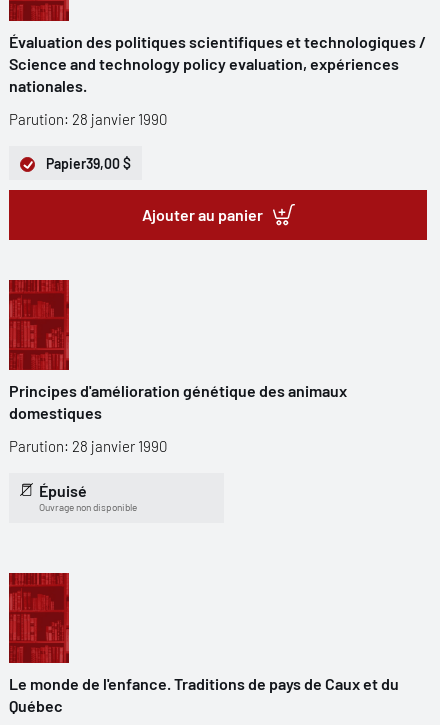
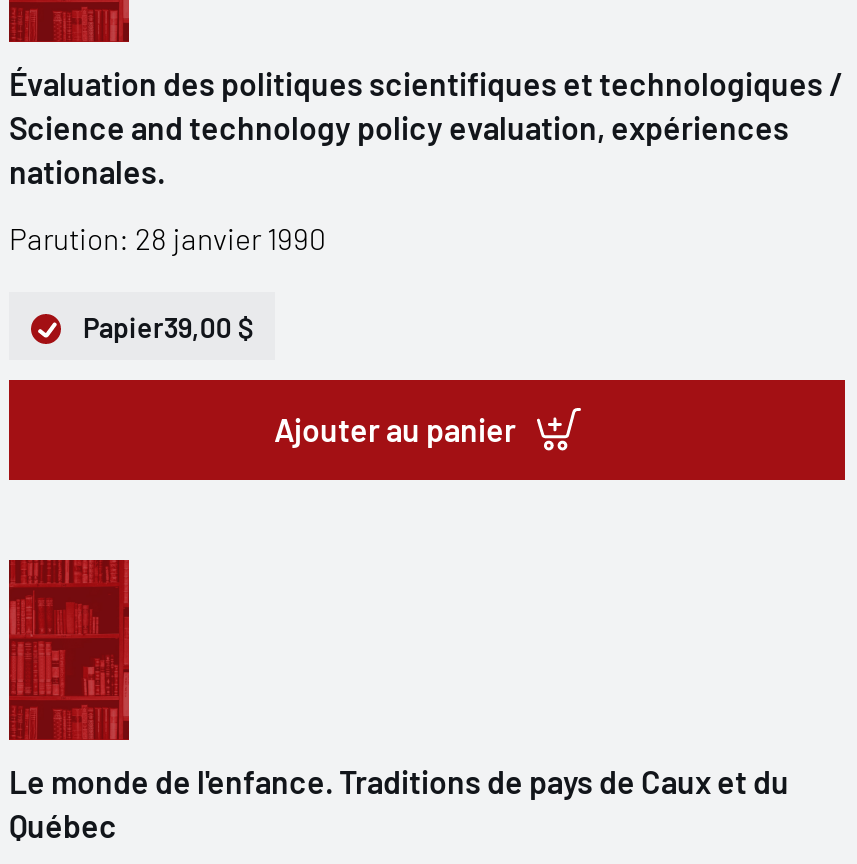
[9,381,347,513] Principes d'amélioration génétique des animaux | domestiques | Parution: 28 janvier 1990 | Épuisé | Ouvrage non disponible -> none

